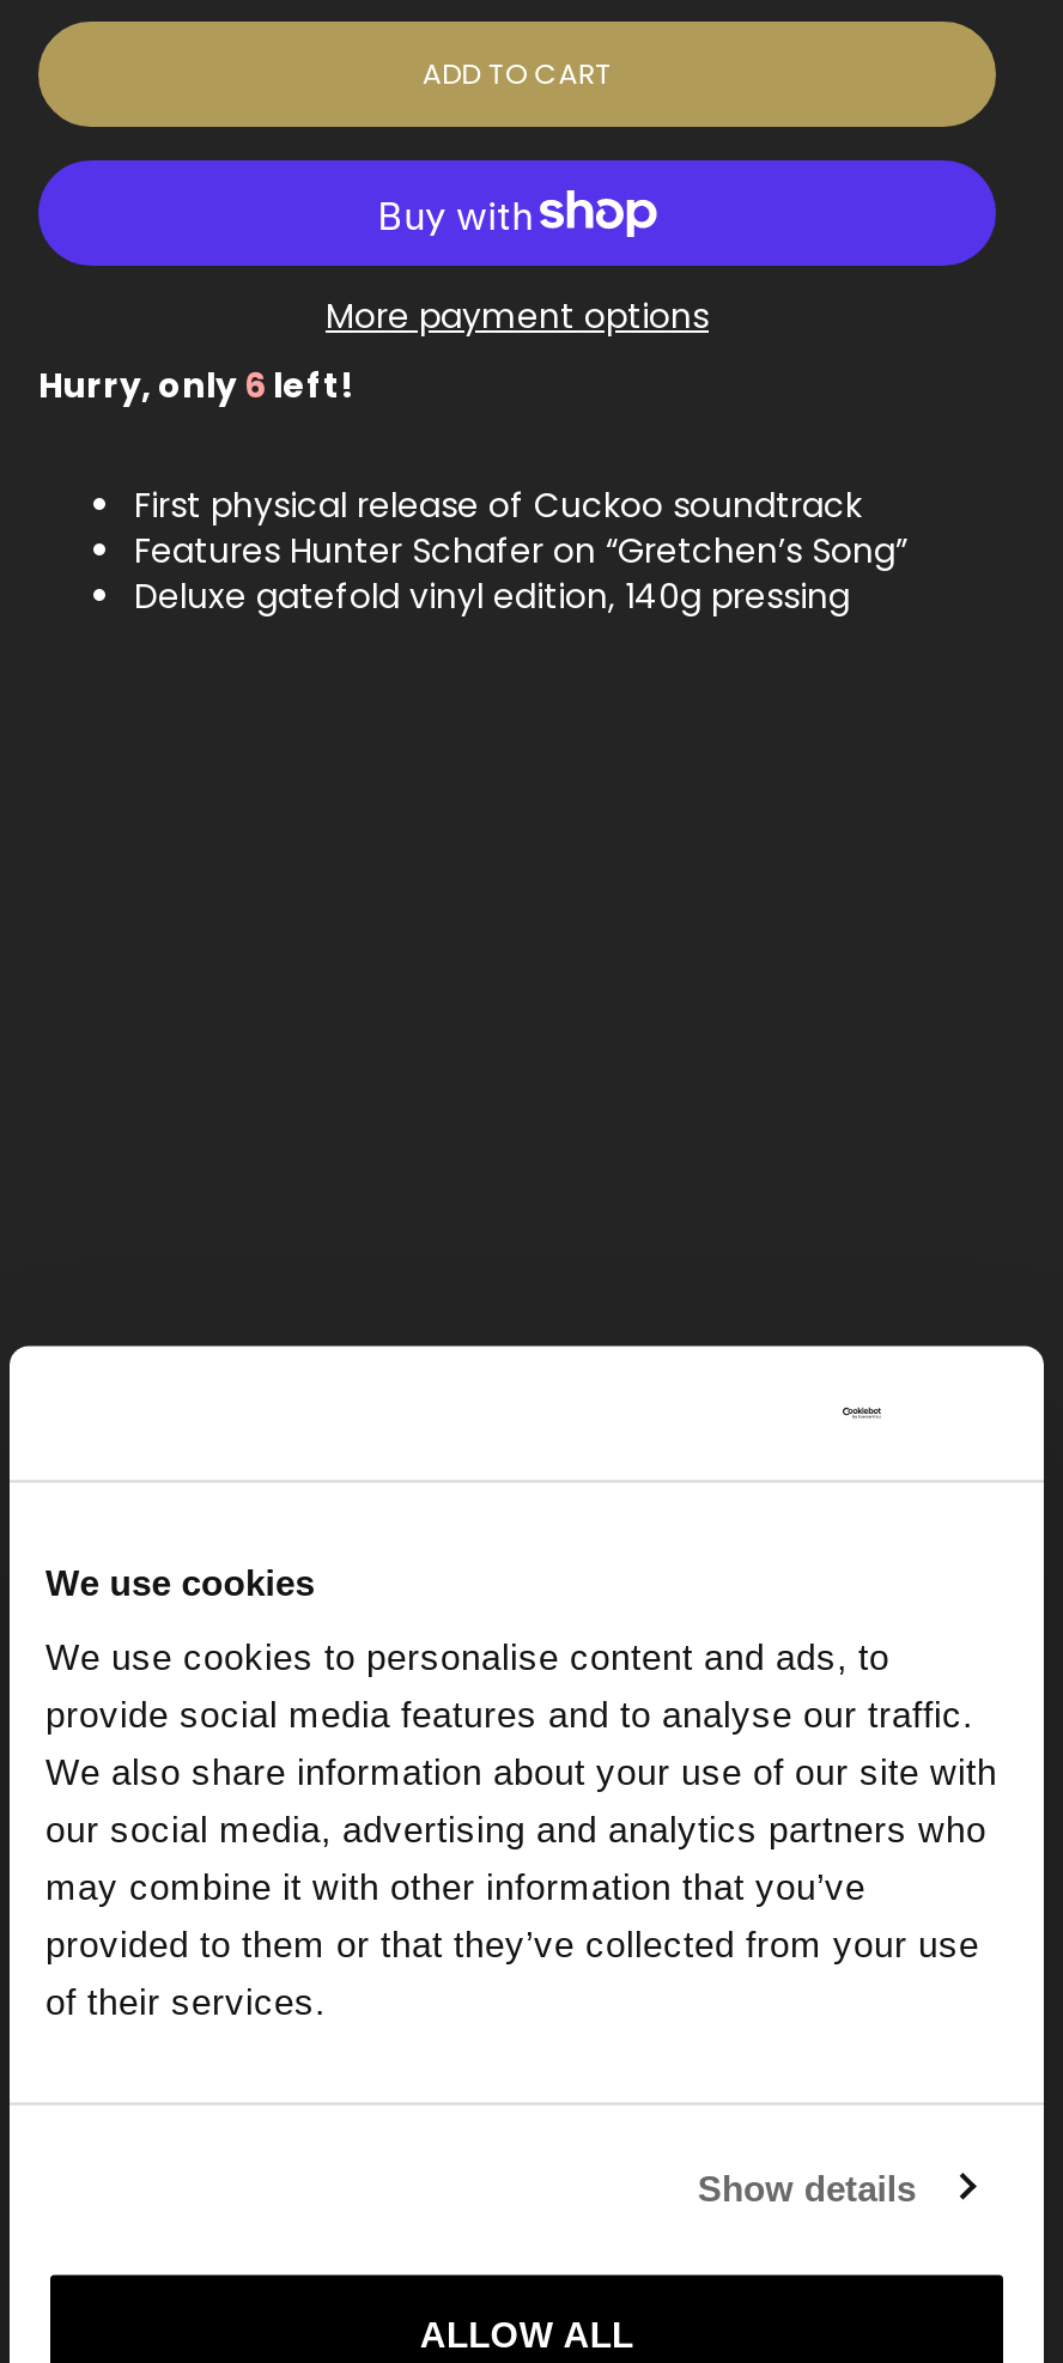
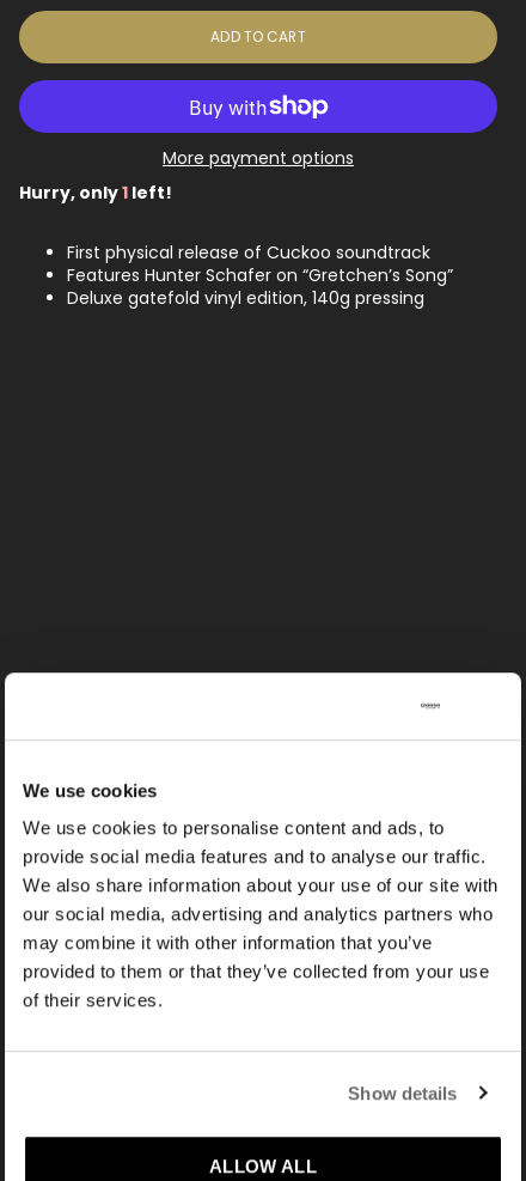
[38,362,354,410] Hurry, only 6 left! -> [19,181,172,205] Hurry, only 1 left!

